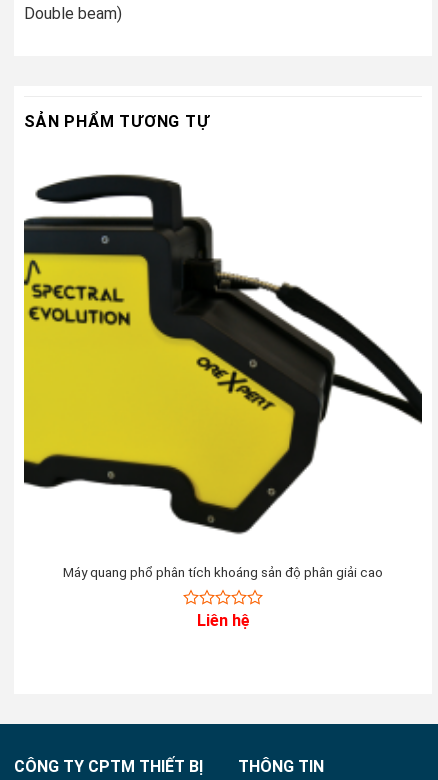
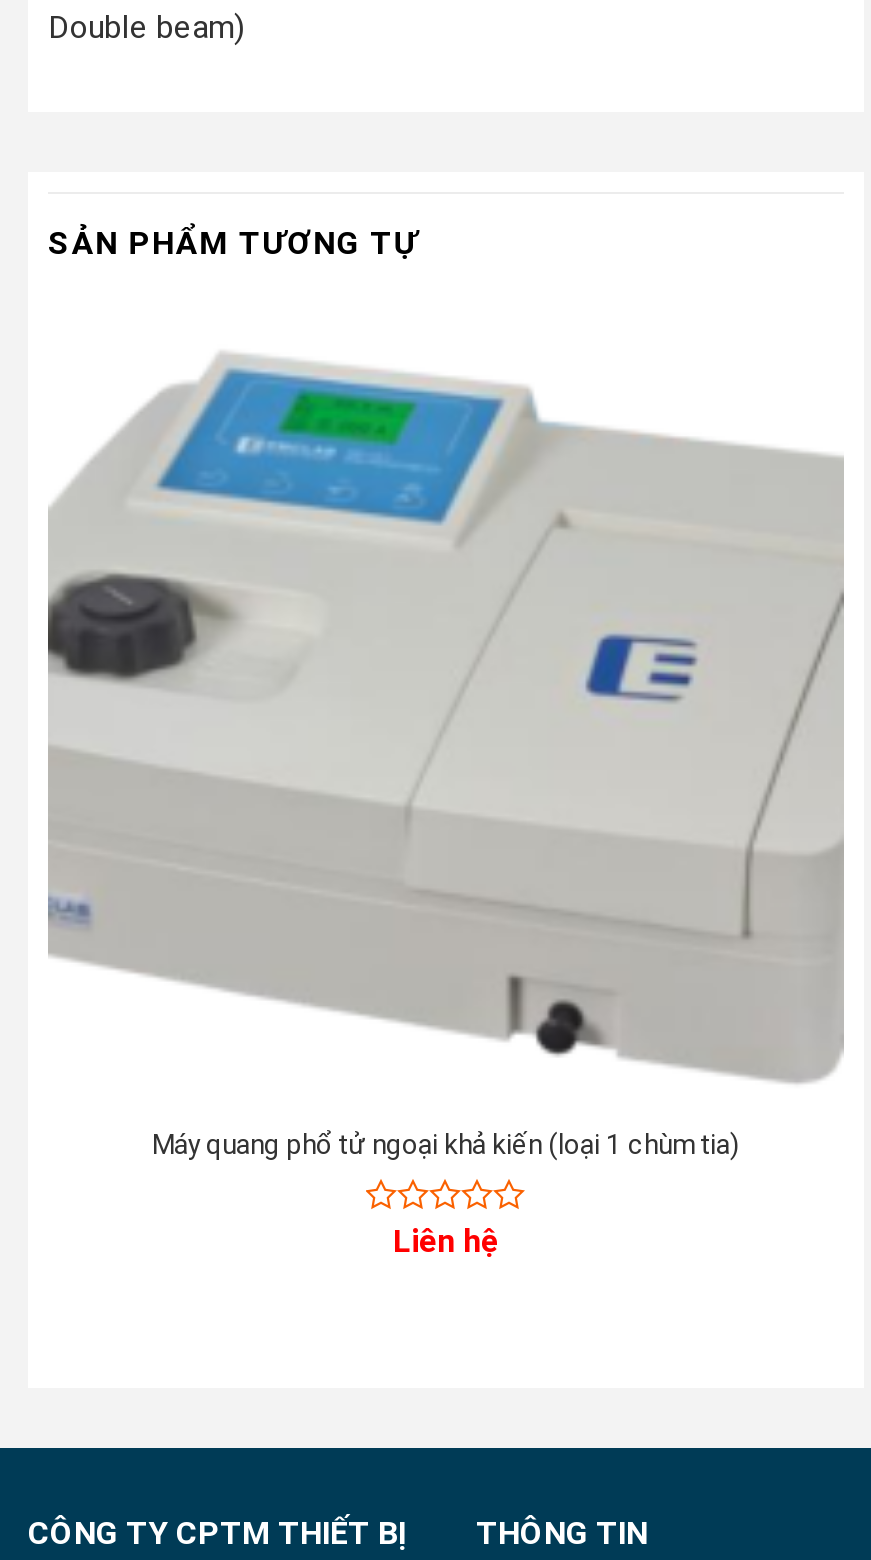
[23,174,423,580] [image] | Máy quang phổ phân tích khoáng sản độ phân giải cao -> [46,350,846,1159] [image] | Máy quang phổ tử ngoại khả kiến (loại 1 chùm tia)

